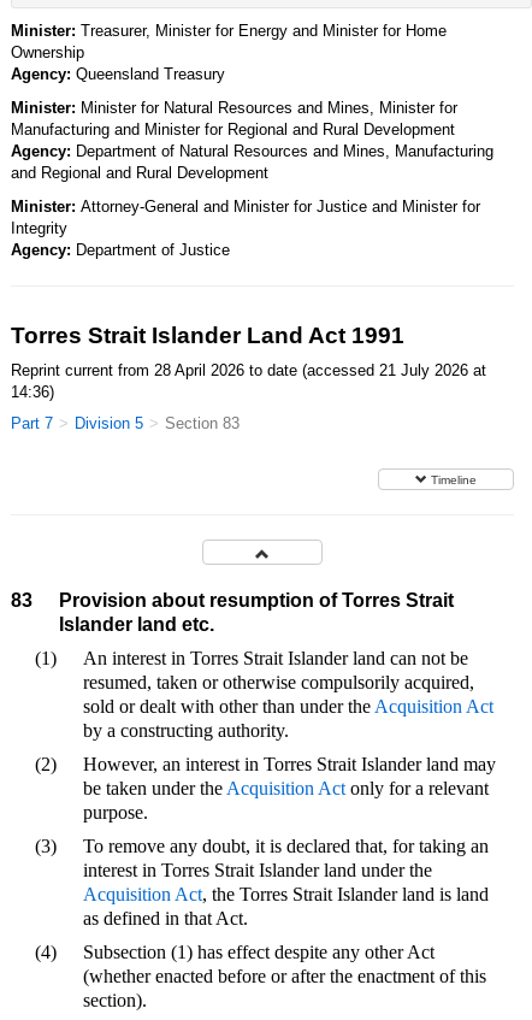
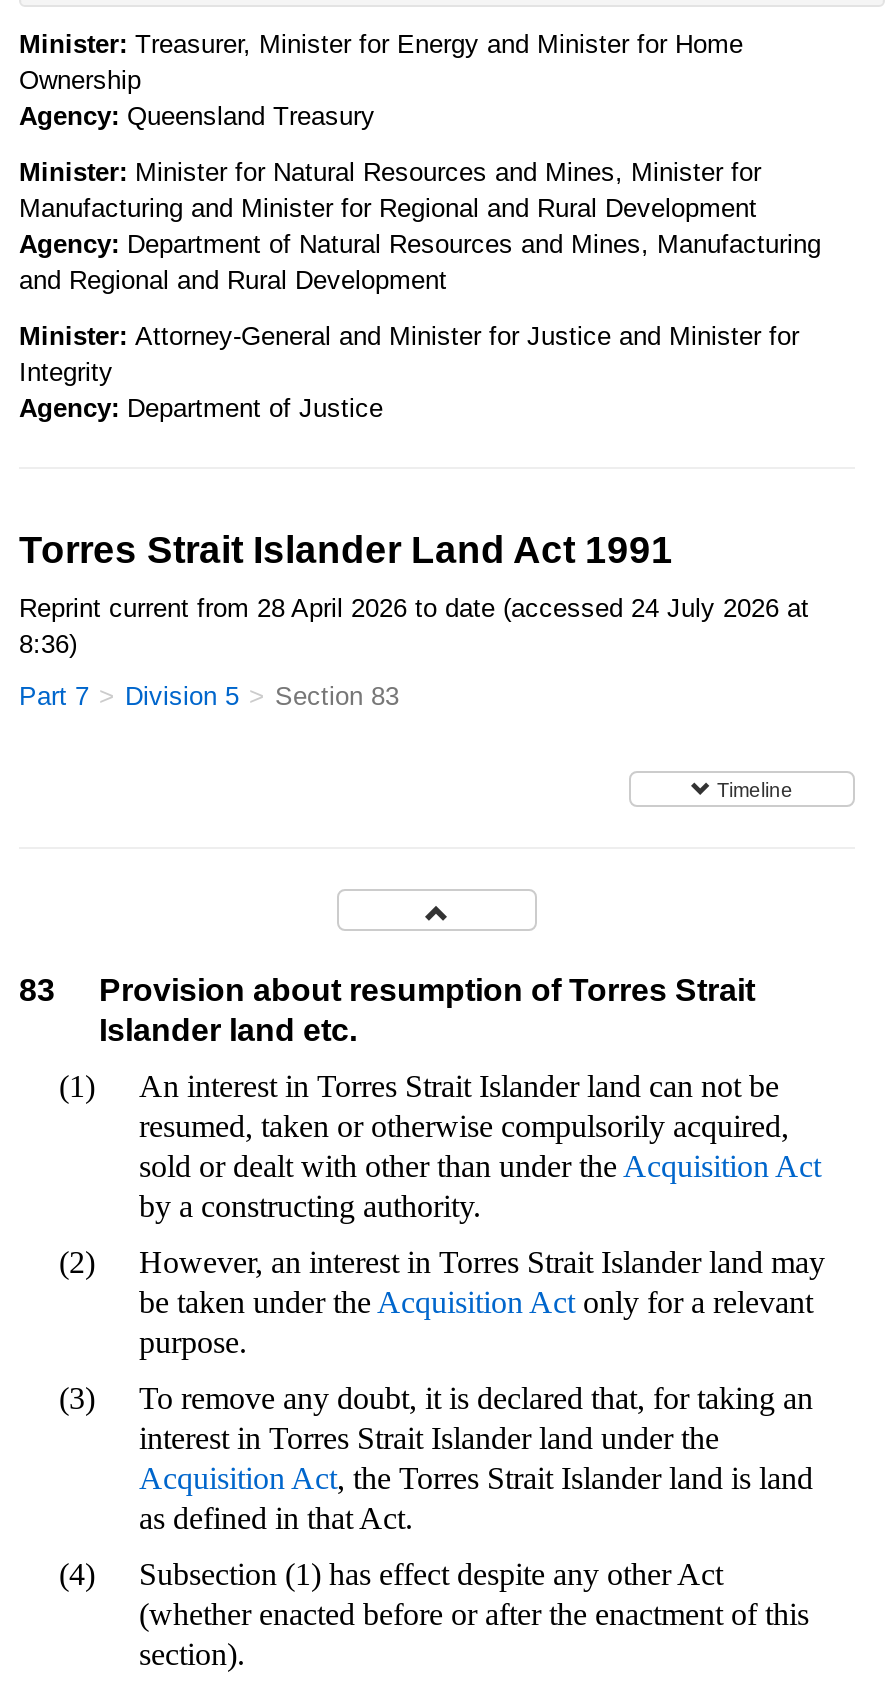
[11,361,486,379] Reprint current from 28 April 2026 to date (accessed 21 July 2026 at -> [19,593,809,623] Reprint current from 28 April 2026 to date (accessed 24 July 2026 at
[11,383,54,401] 14:36) -> [19,629,77,659] 8:36)

